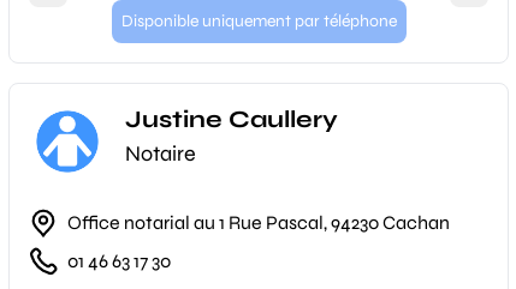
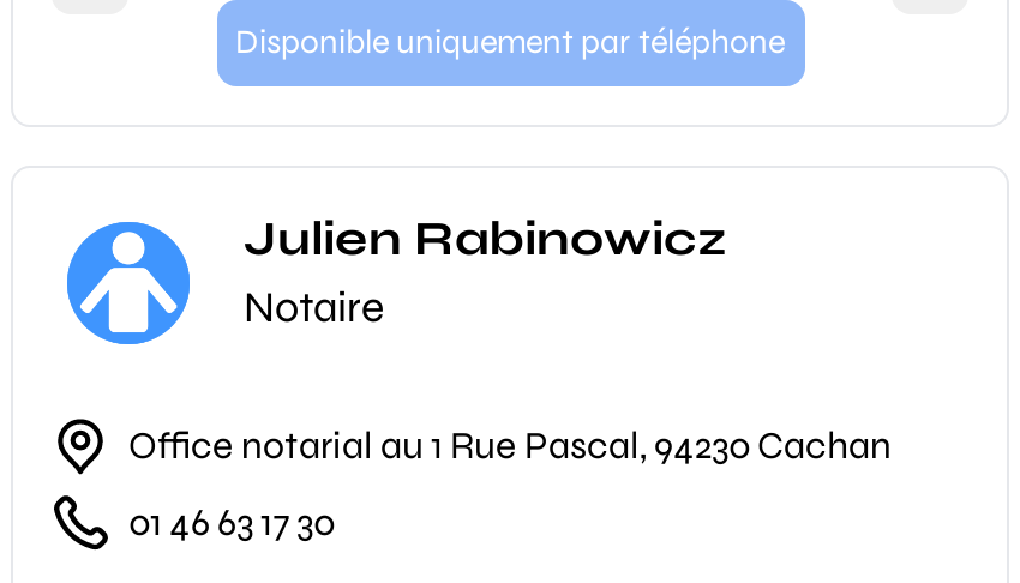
[125,104,338,134] Justine Caullery -> [244,209,726,269] Julien Rabinowicz

